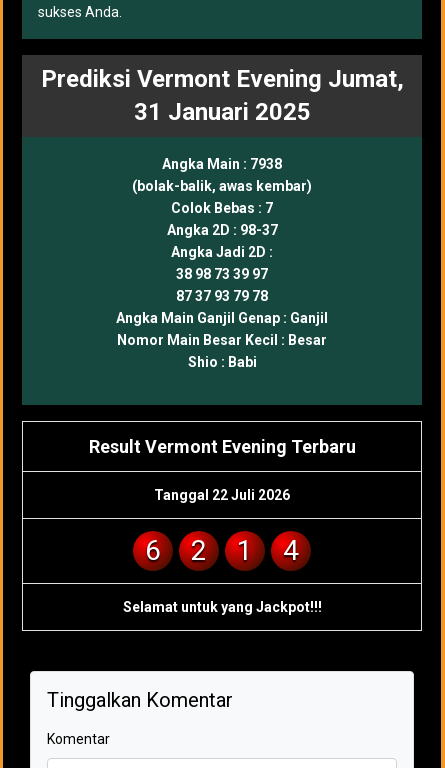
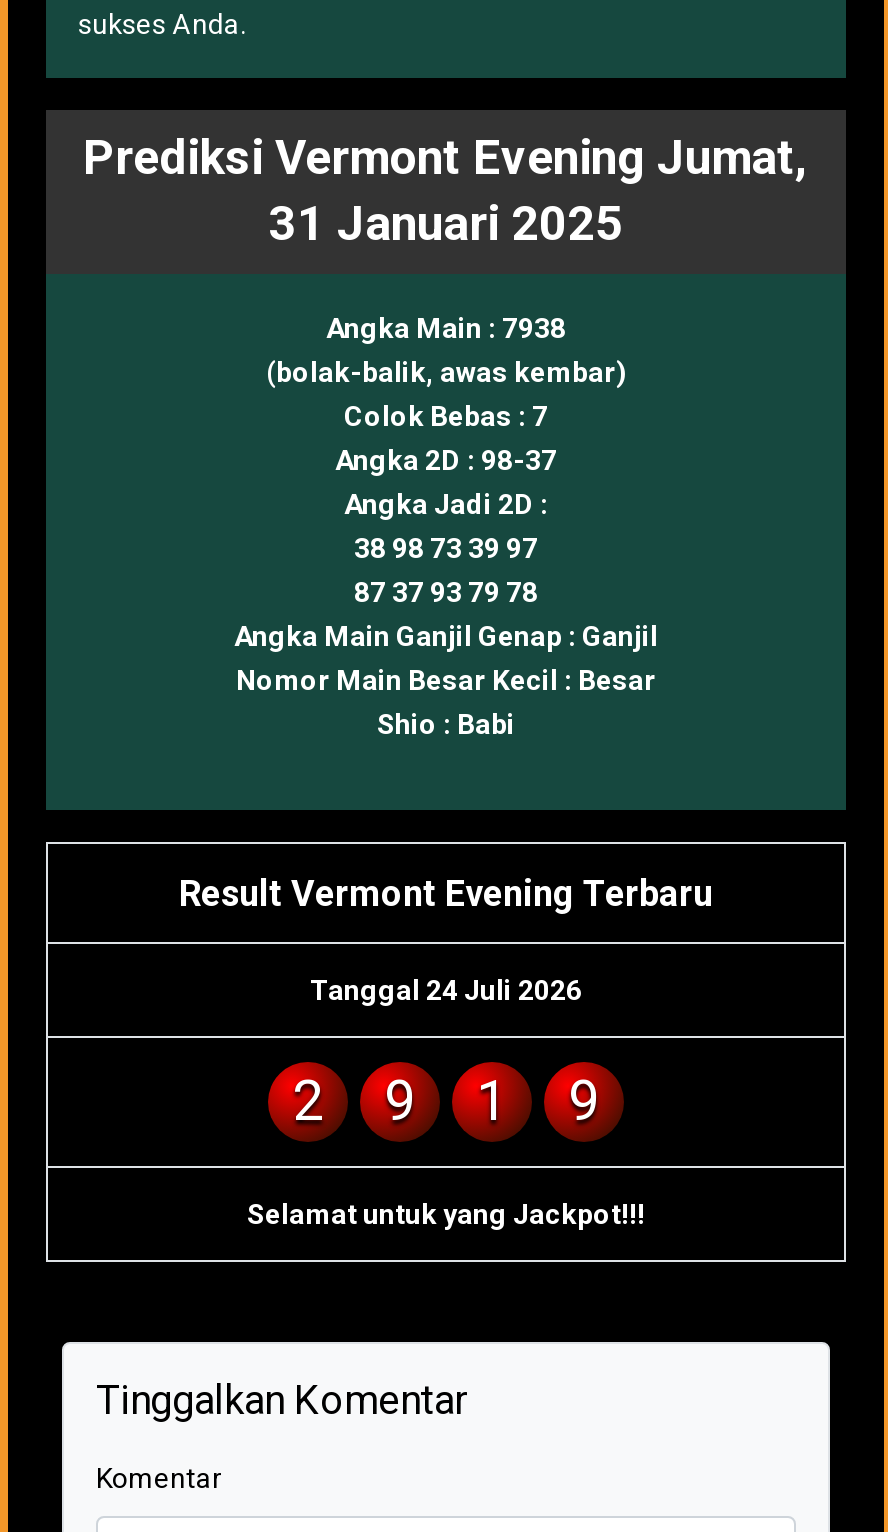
[145,487,290,567] Tanggal 22 Juli 2026 | 6 -> [310,975,582,1007] Tanggal 24 Juli 2026
[283,534,299,567] 4 -> [568,1069,600,1135] 9
none -> [384,1069,416,1135] 9

